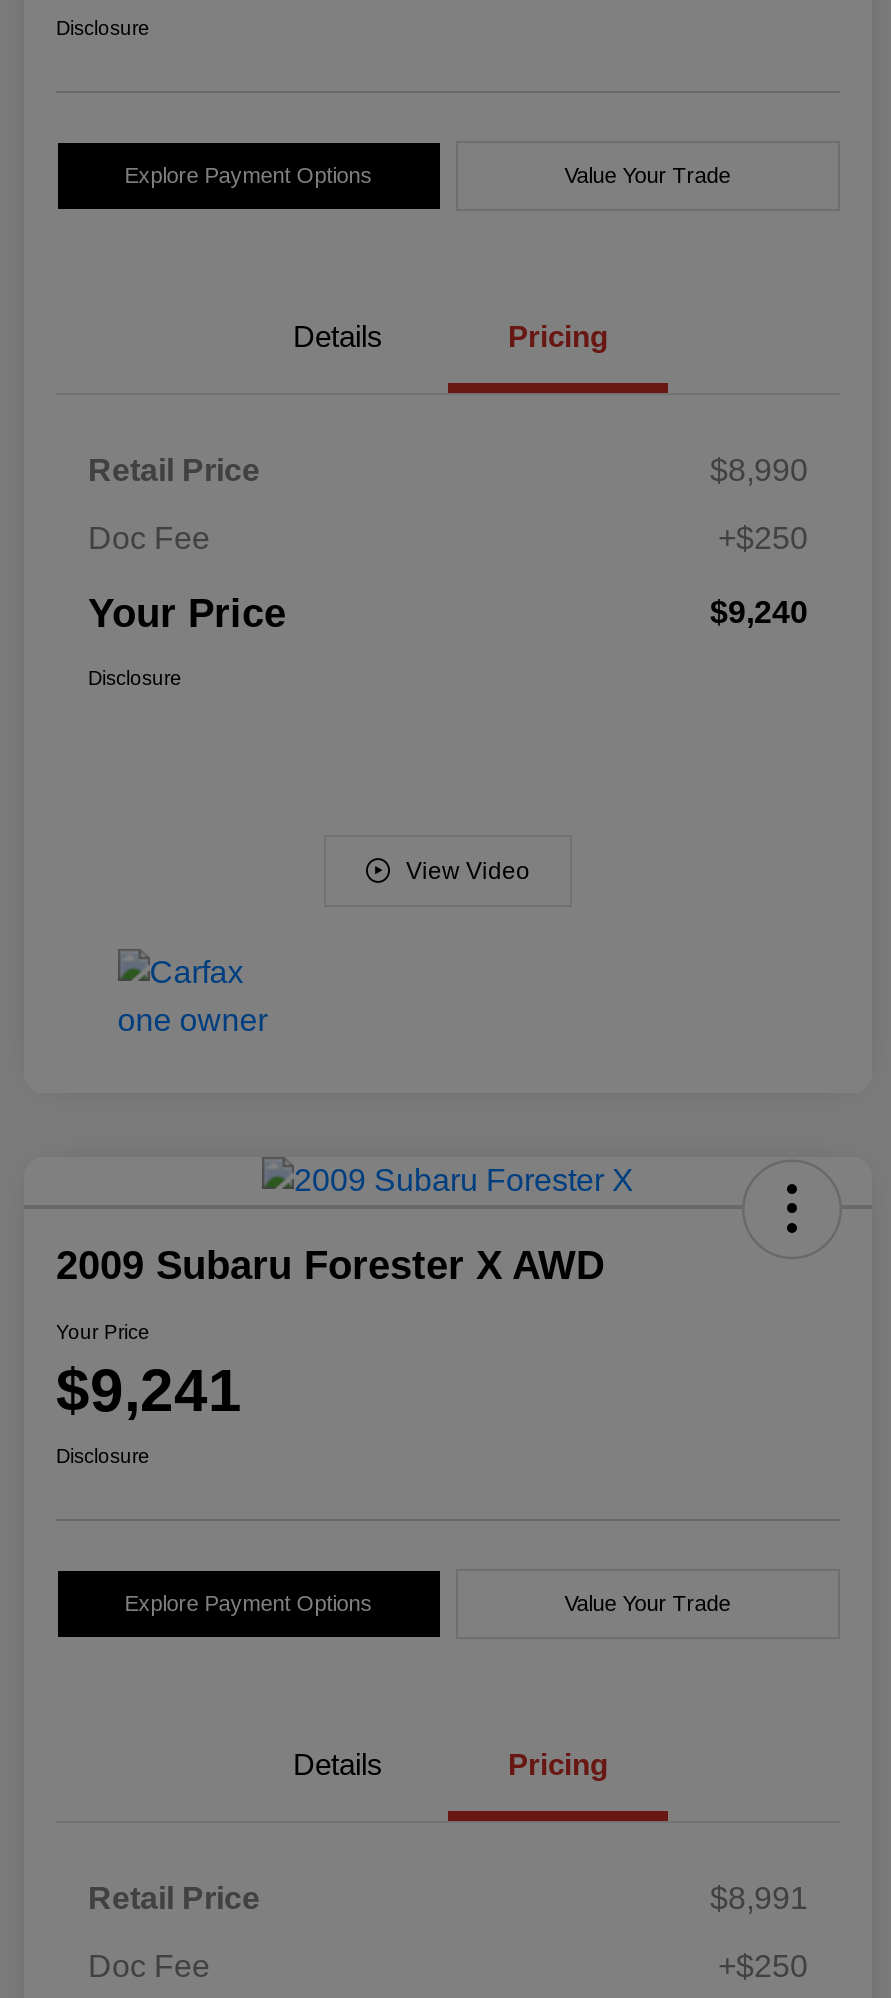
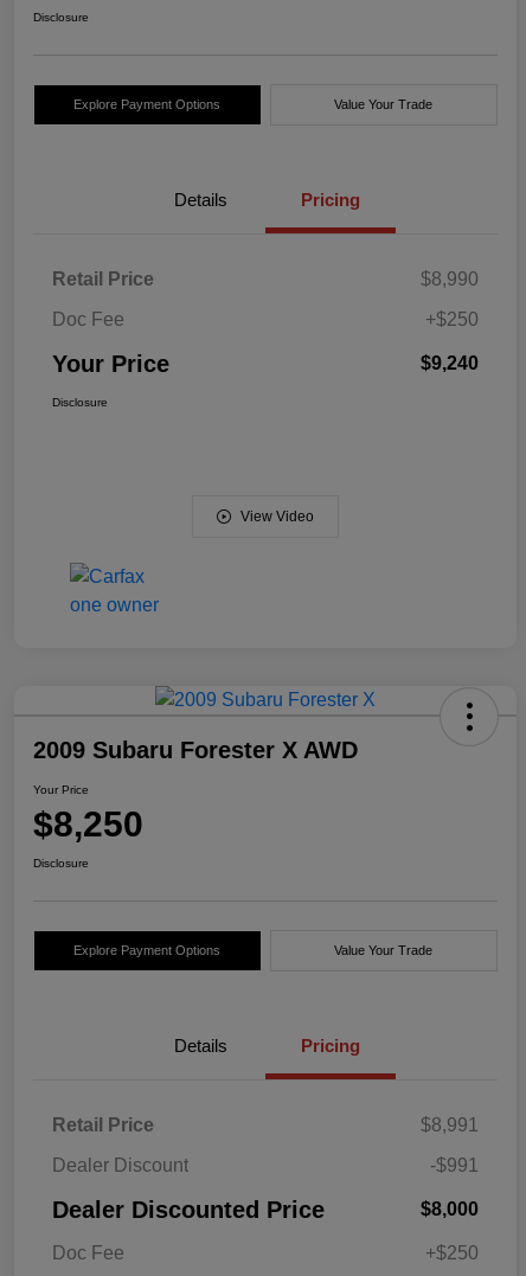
[56,1357,242,1423] $9,241 -> [33,804,143,843] $8,250
none -> [52,1155,479,1222] Dealer Discount | -$991 | Dealer Discounted Price | $8,000

